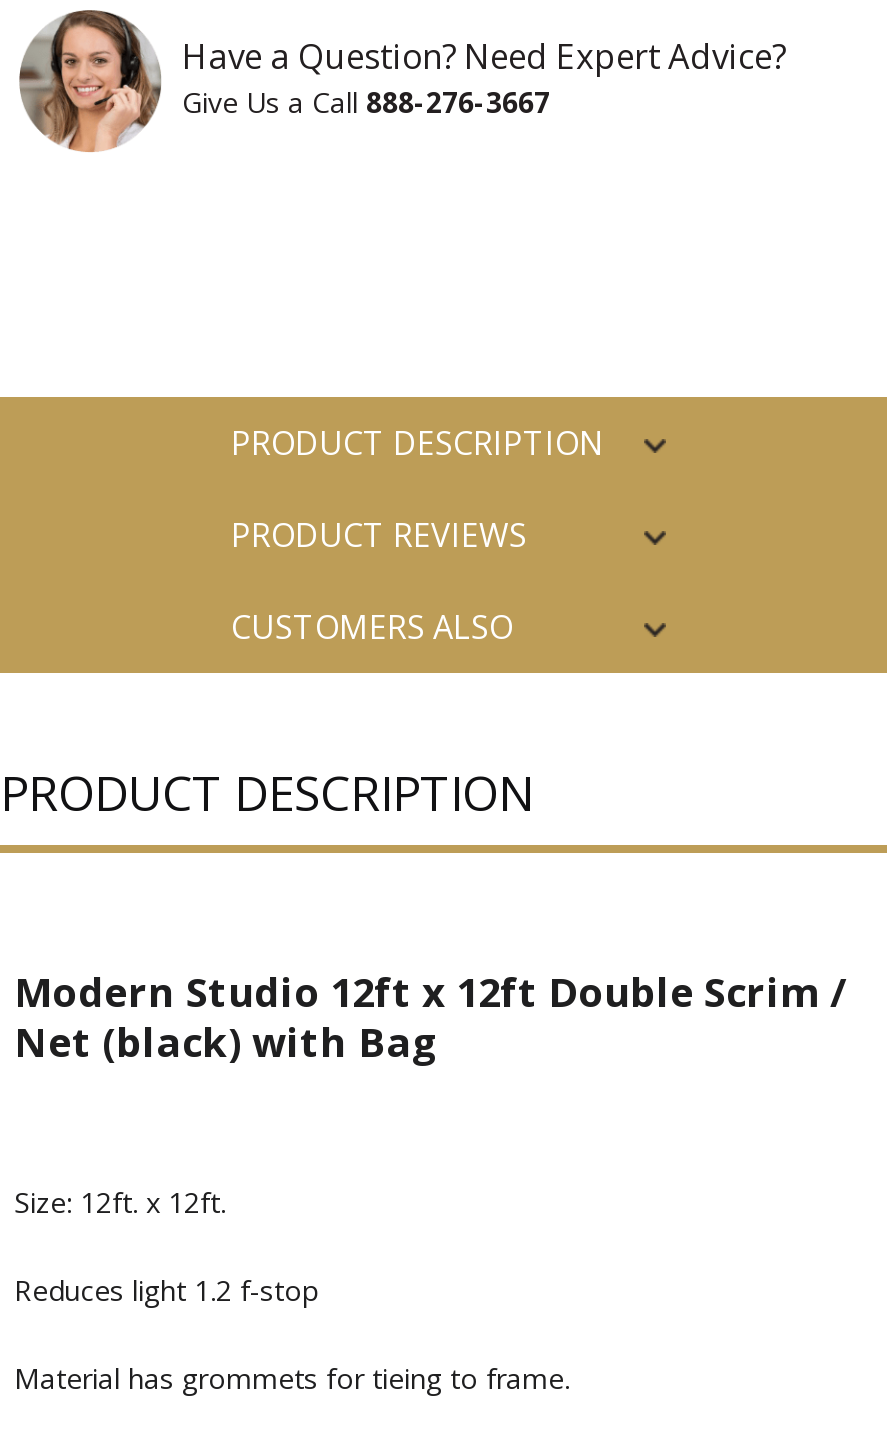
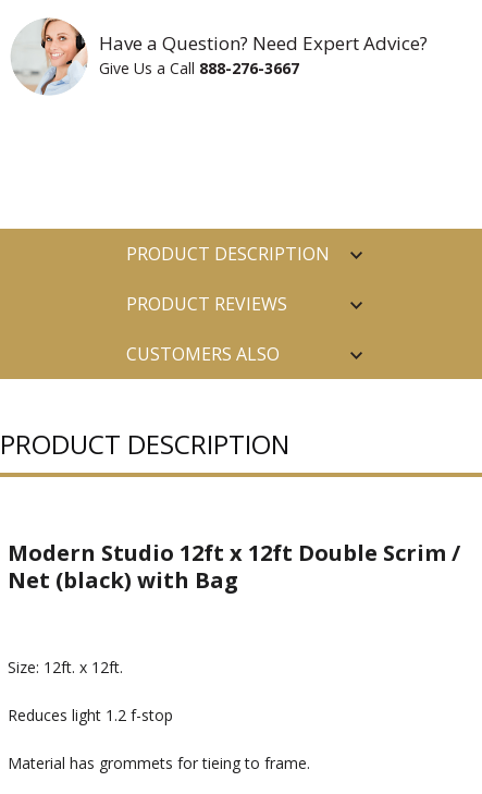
[18,9,162,153] [image] -> [11,17,87,95] [image]

